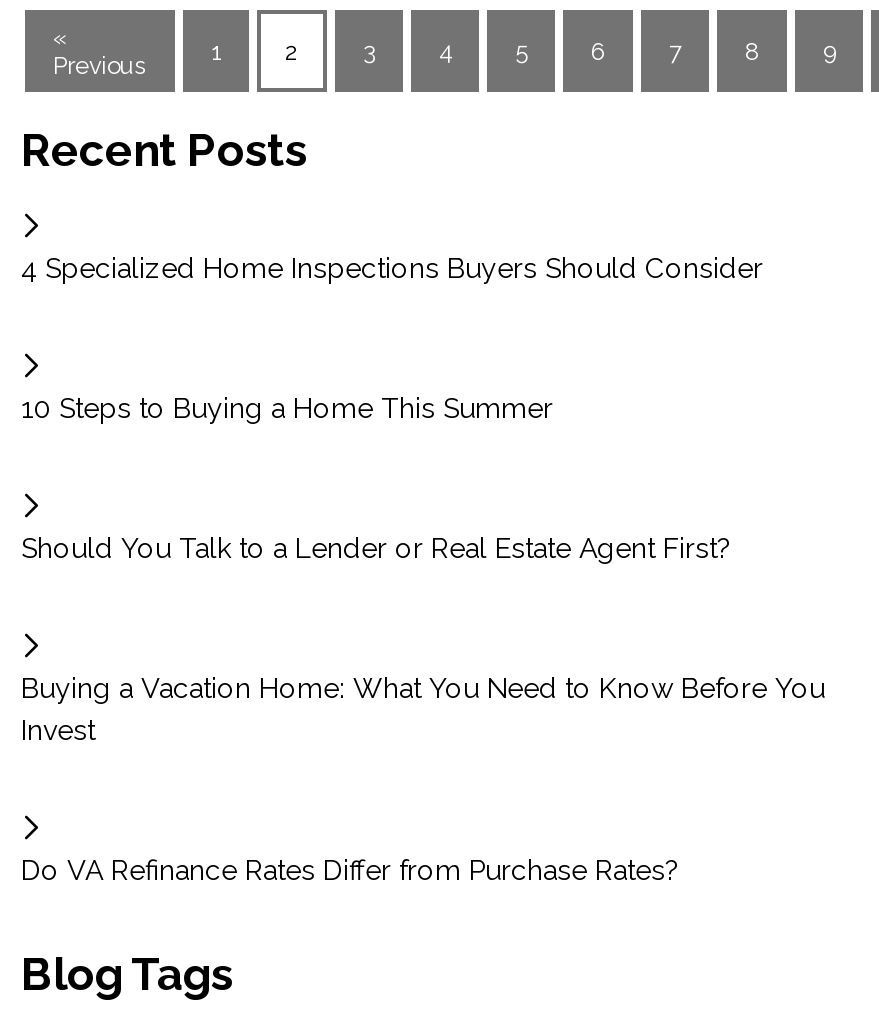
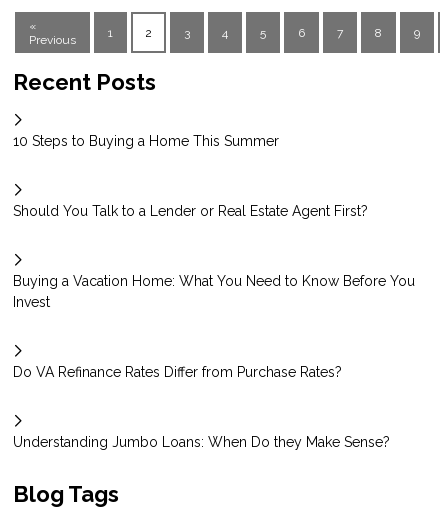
[21,253,763,285] 4 Specialized Home Inspections Buyers Should Consider -> none
moved [21,393,825,887] -> [13,133,415,380]: 10 Steps to Buying a Home This Summer | Should You Talk to a Lender or Real Estate Agent First? | Buying a Vacation Home: What You Need to Know Before You | Invest | Do VA Refinance Rates Differ from Purchase Rates?
none -> [13,434,390,450] Understanding Jumbo Loans: When Do they Make Sense?

